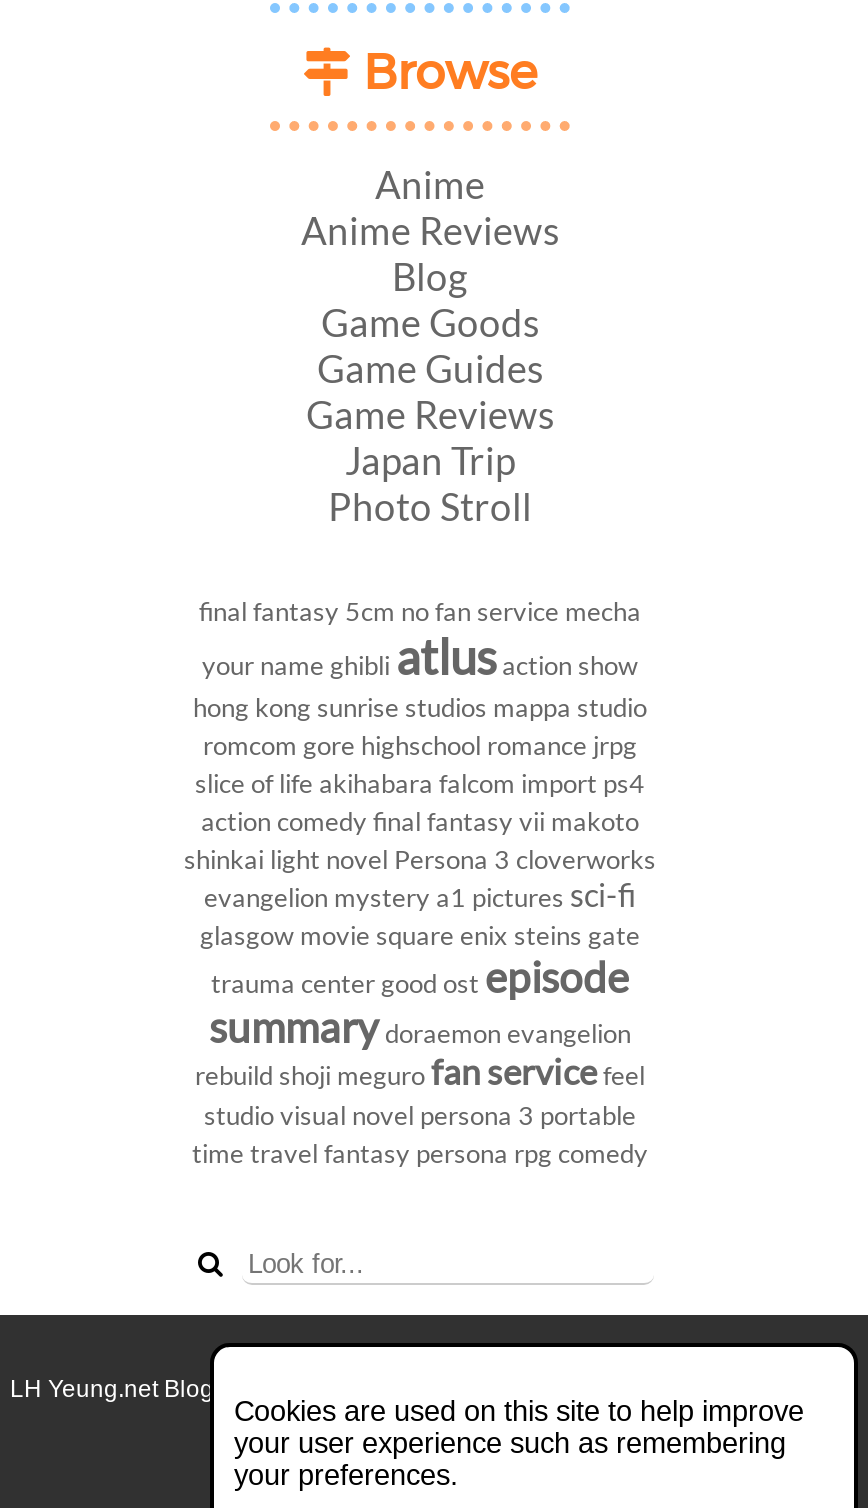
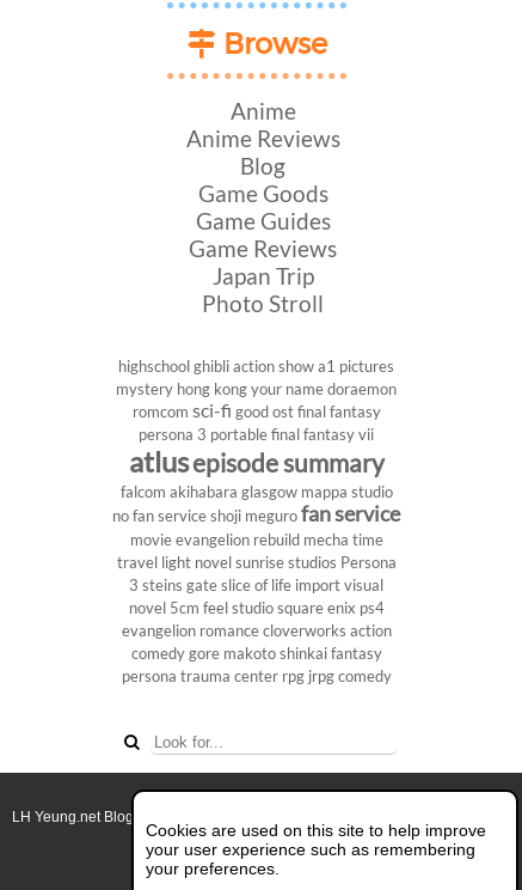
[184,595,656,1169] final fantasy 5cm no fan service mecha | your name ghibli atlus action show | hong kong sunrise studios mappa studio | romcom gore highschool romance jrpg | slice of life akihabara falcom import ps4 | action comedy final fantasy vii makoto | shinkai light novel Persona 3 cloverworks | evangelion mystery a1 pictures sci-fi | glasgow movie square enix steins gate | trauma center good ost episode | summary doraemon evangelion | rebuild shoji meguro fan service feel | studio visual novel persona 3 portable | time travel fantasy persona rpg comedy -> [113,356,401,685] highschool ghibli action show a1 pictures | mystery hong kong your name doraemon | romcom sci-fi good ost final fantasy | persona 3 portable final fantasy vii | atlus episode summary | falcom akihabara glasgow mappa studio | no fan service shoji meguro fan service | movie evangelion rebuild mecha time | travel light novel sunrise studios Persona | 3 steins gate slice of life import visual | novel 5cm feel studio square enix ps4 | evangelion romance cloverworks action | comedy gore makoto shinkai fantasy | persona trauma center rpg jrpg comedy

